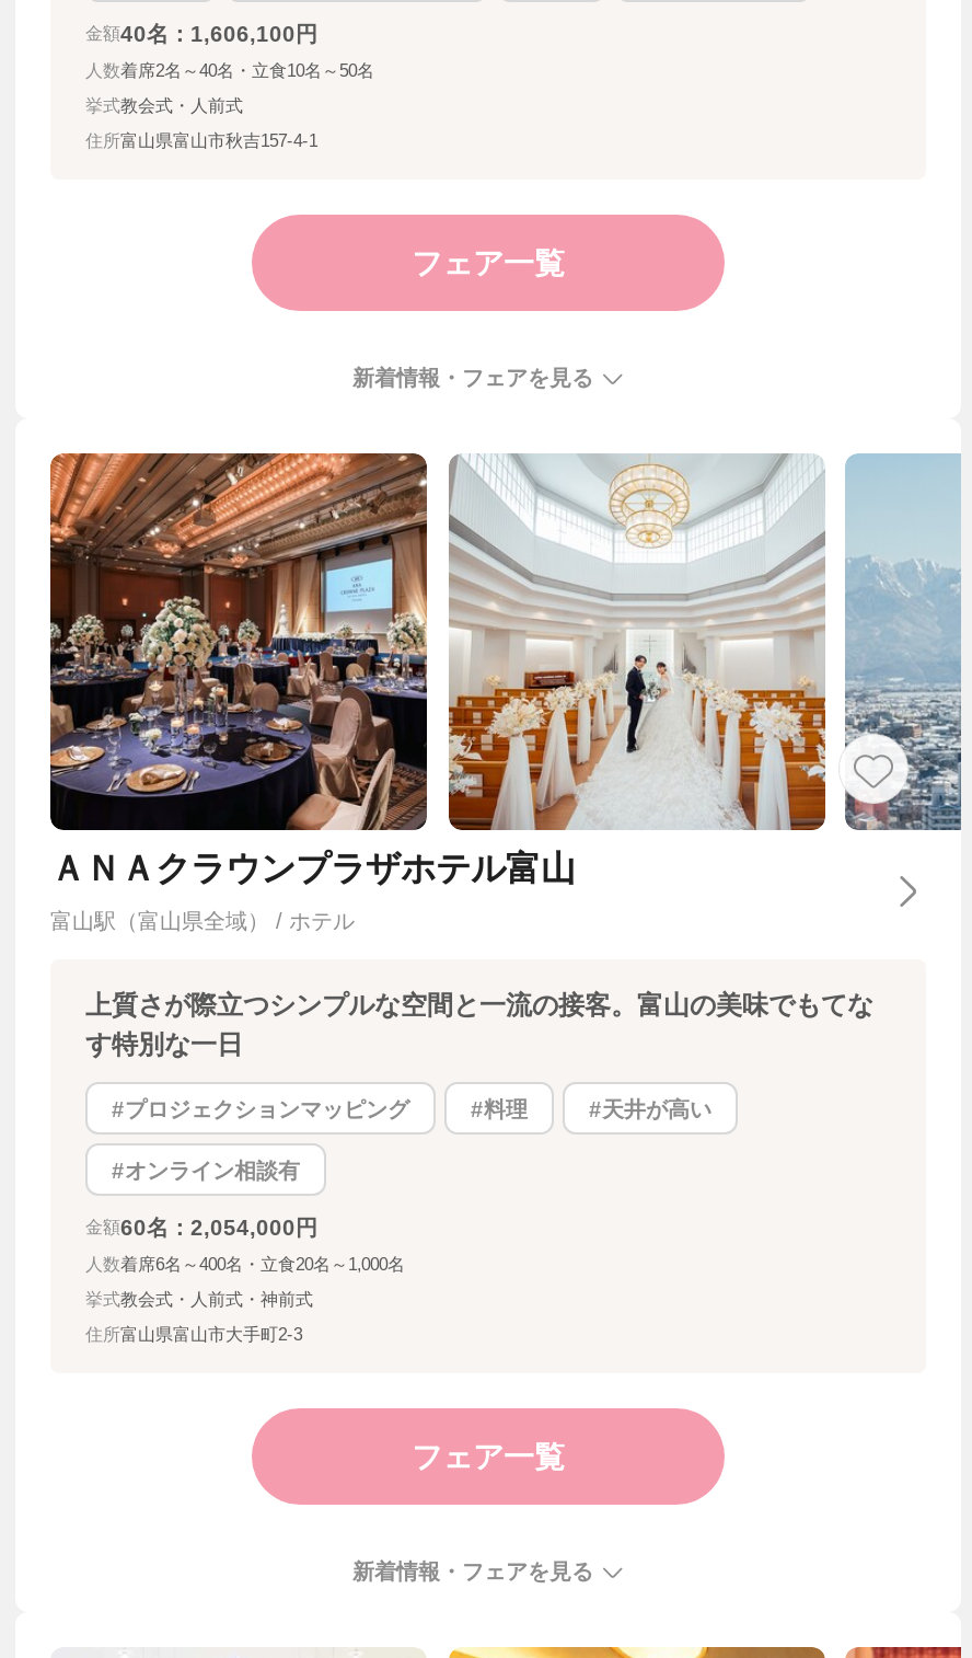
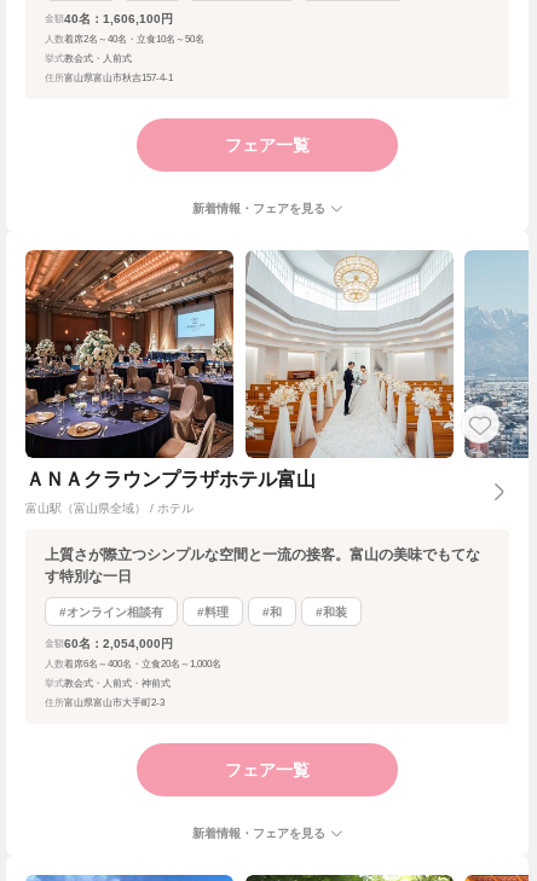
[112,1096,711,1121] #プロジェクションマッピング | #料理 | #天井が高い -> none
none -> [197,605,347,618] #料理 | #和 | #和装

